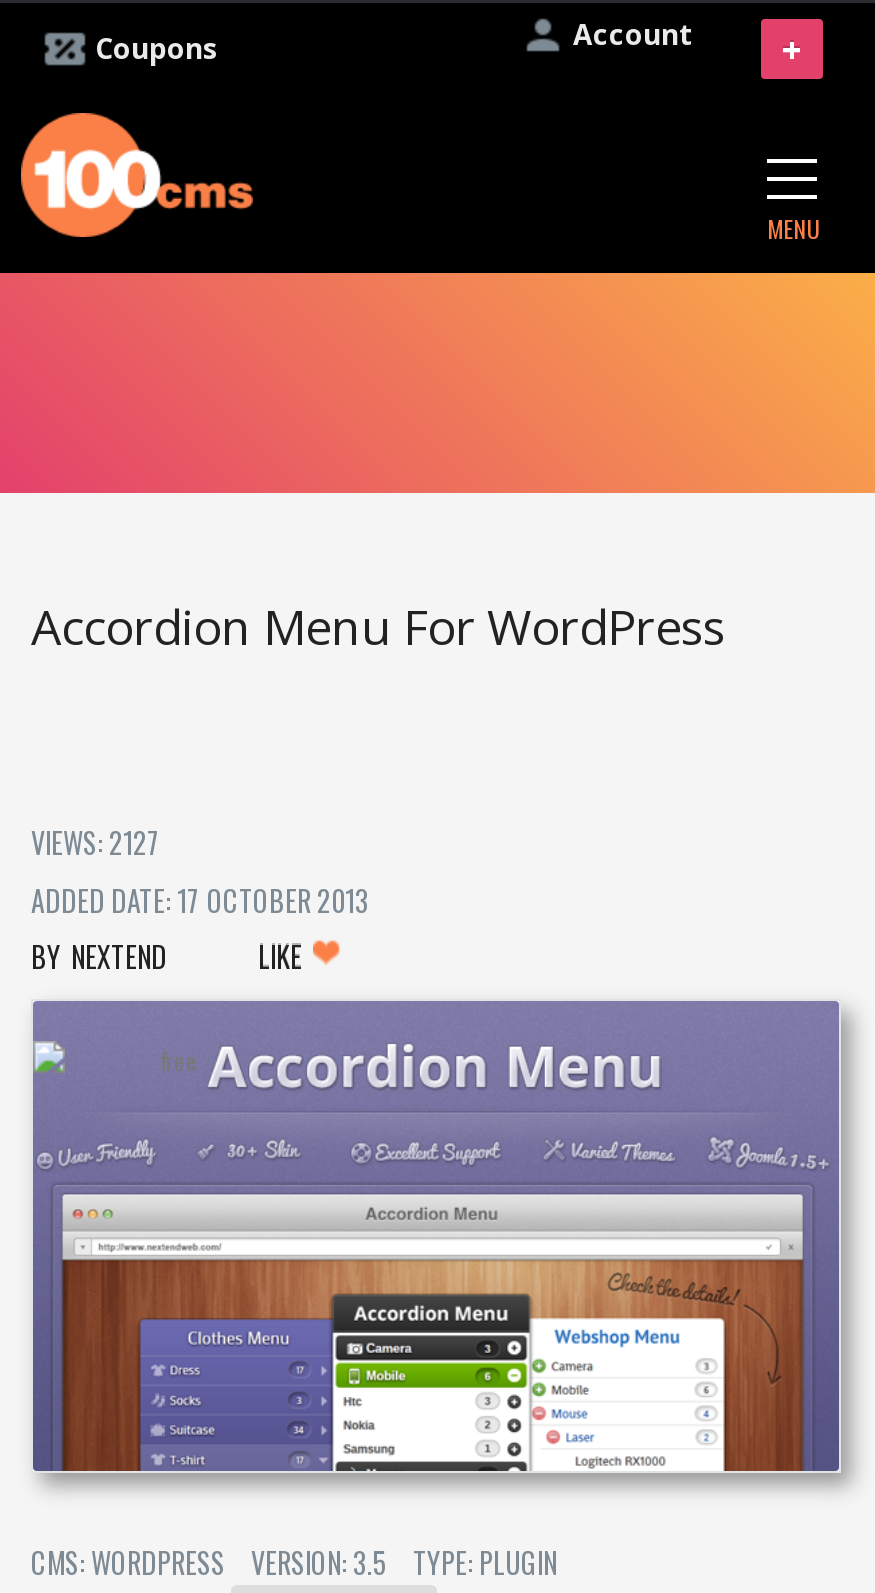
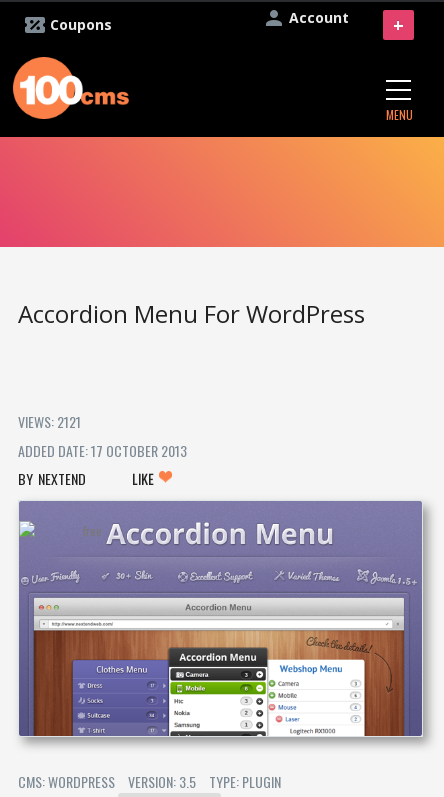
[31,821,161,863] VIEWS: 2127 -> [18,411,81,432] VIEWS: 2121

